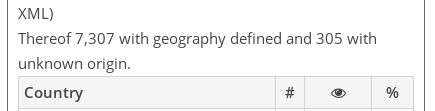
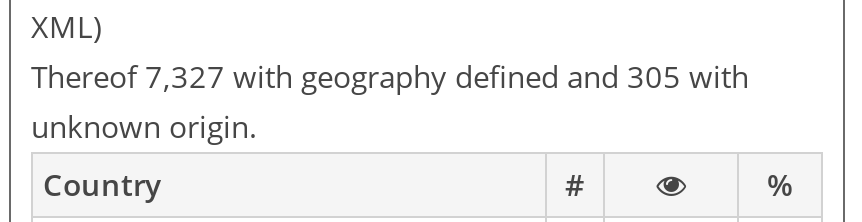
[18,28,377,48] Thereof 7,307 with geography defined and 305 with -> [31,56,749,96] Thereof 7,327 with geography defined and 305 with

